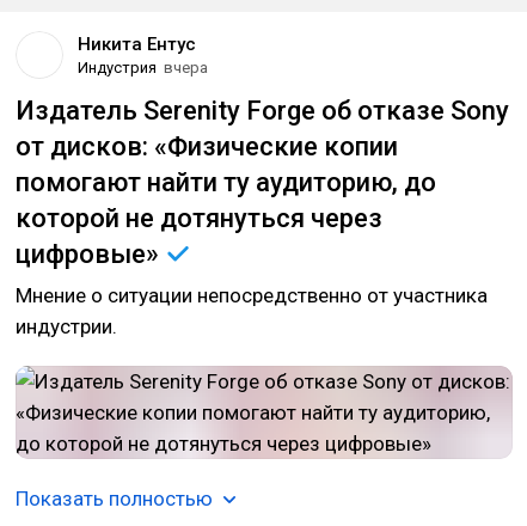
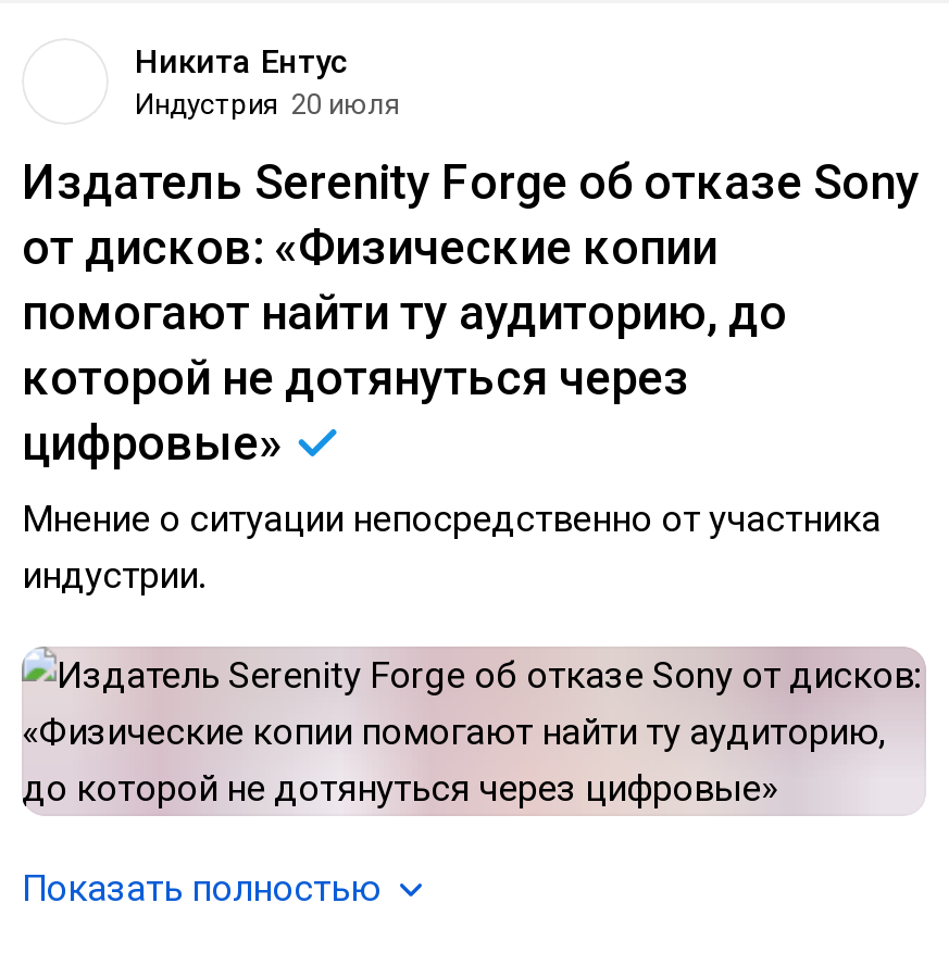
[78,59,208,77] Индустрия вчера -> [135,88,400,121] Индустрия 20 июля

